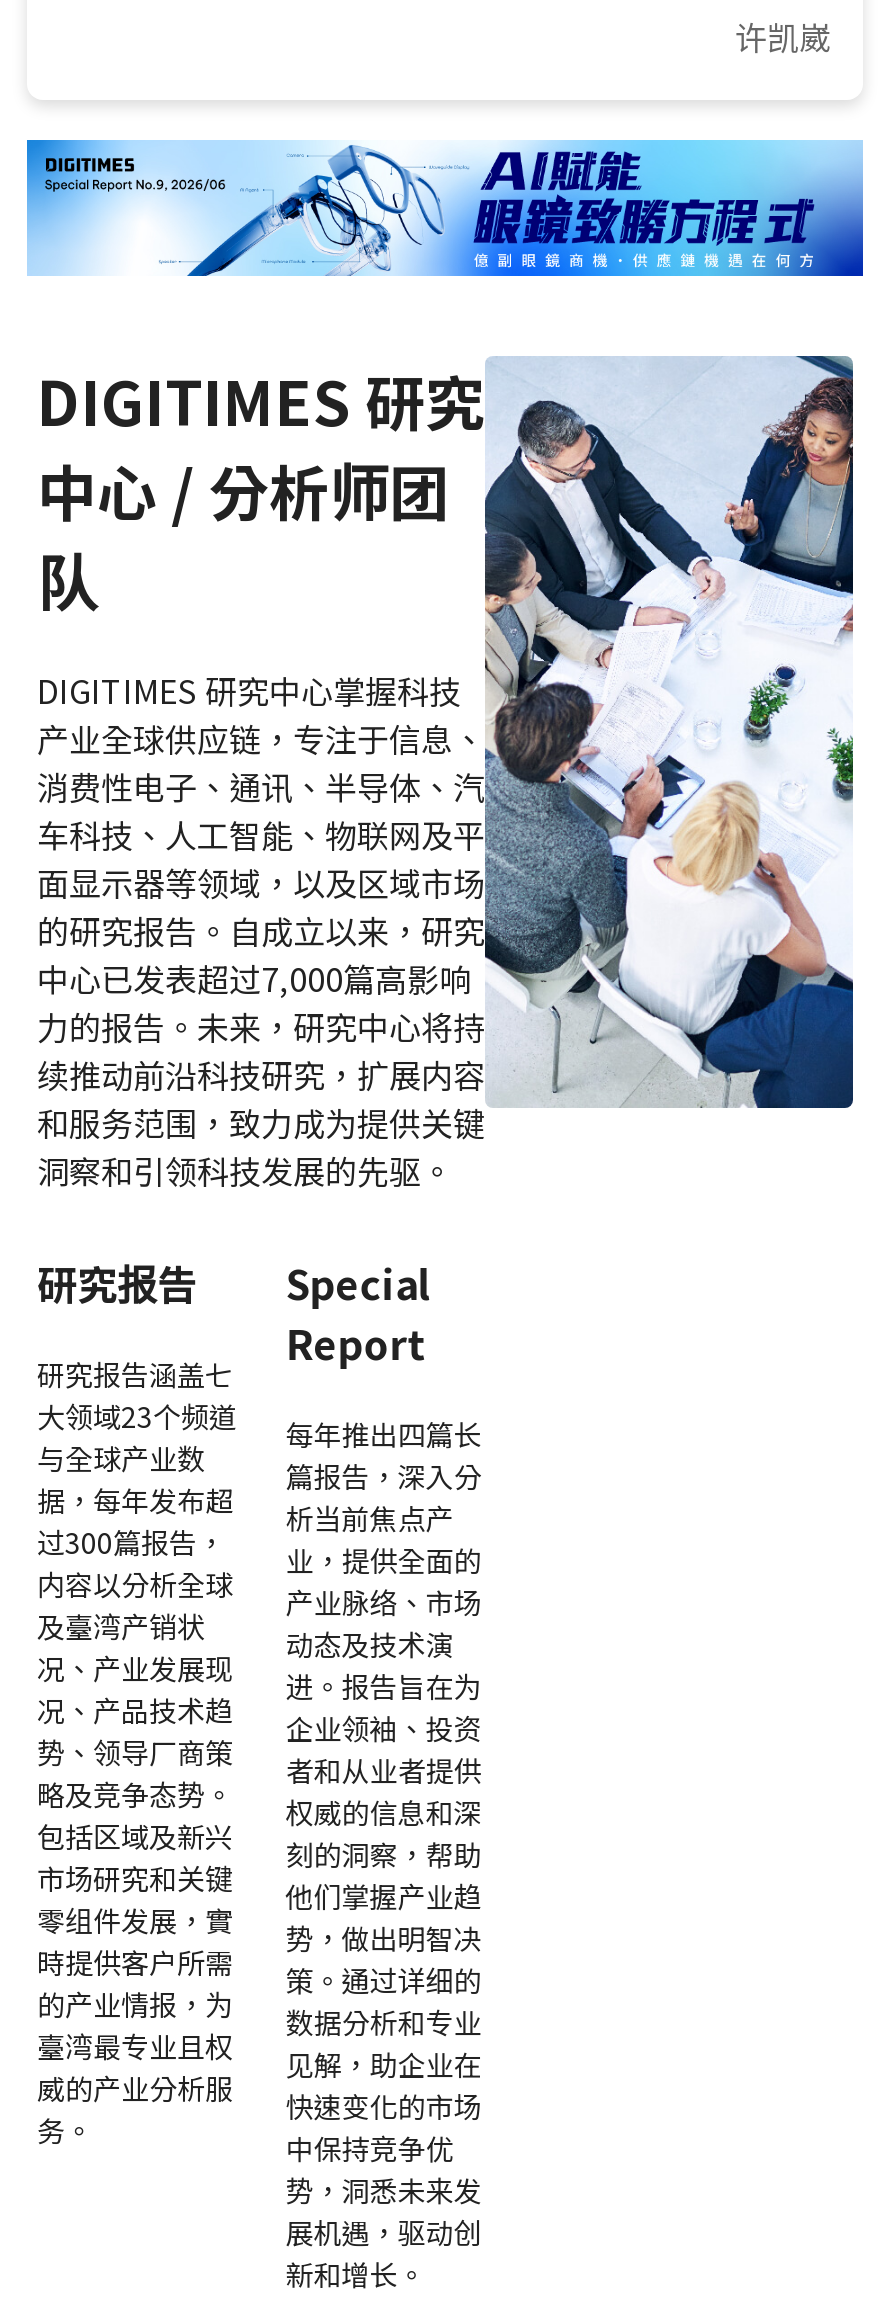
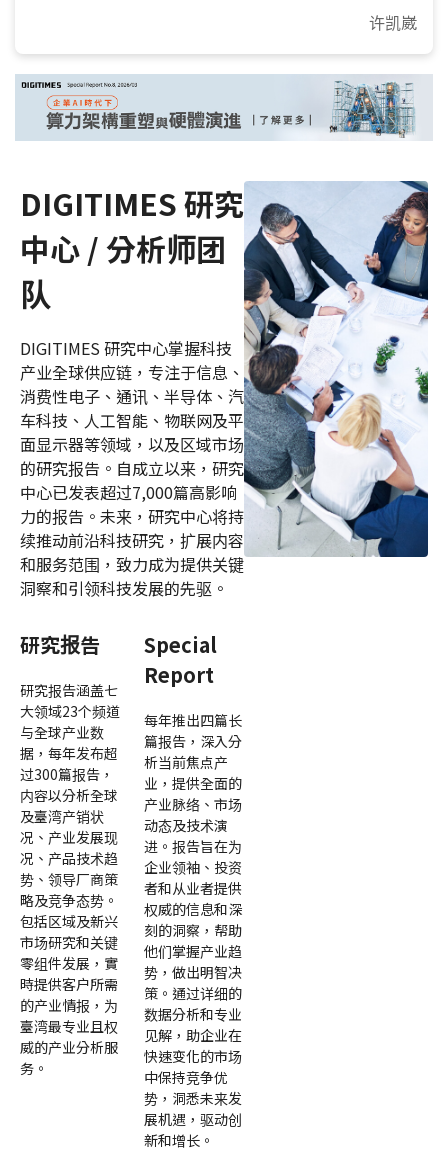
[25,138,865,278] [image] -> [15,73,433,141] [image]

